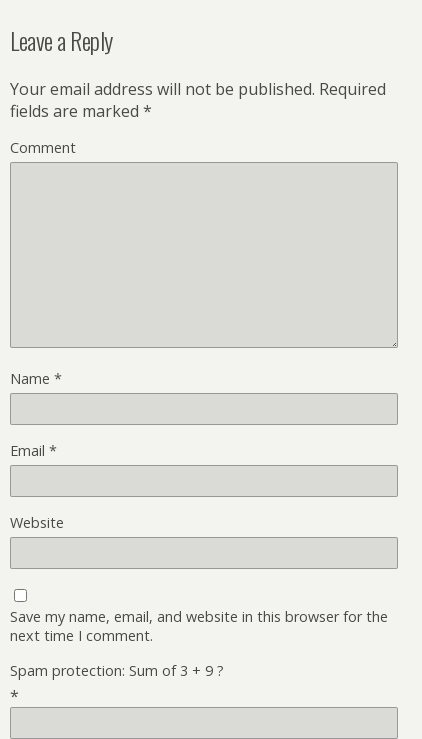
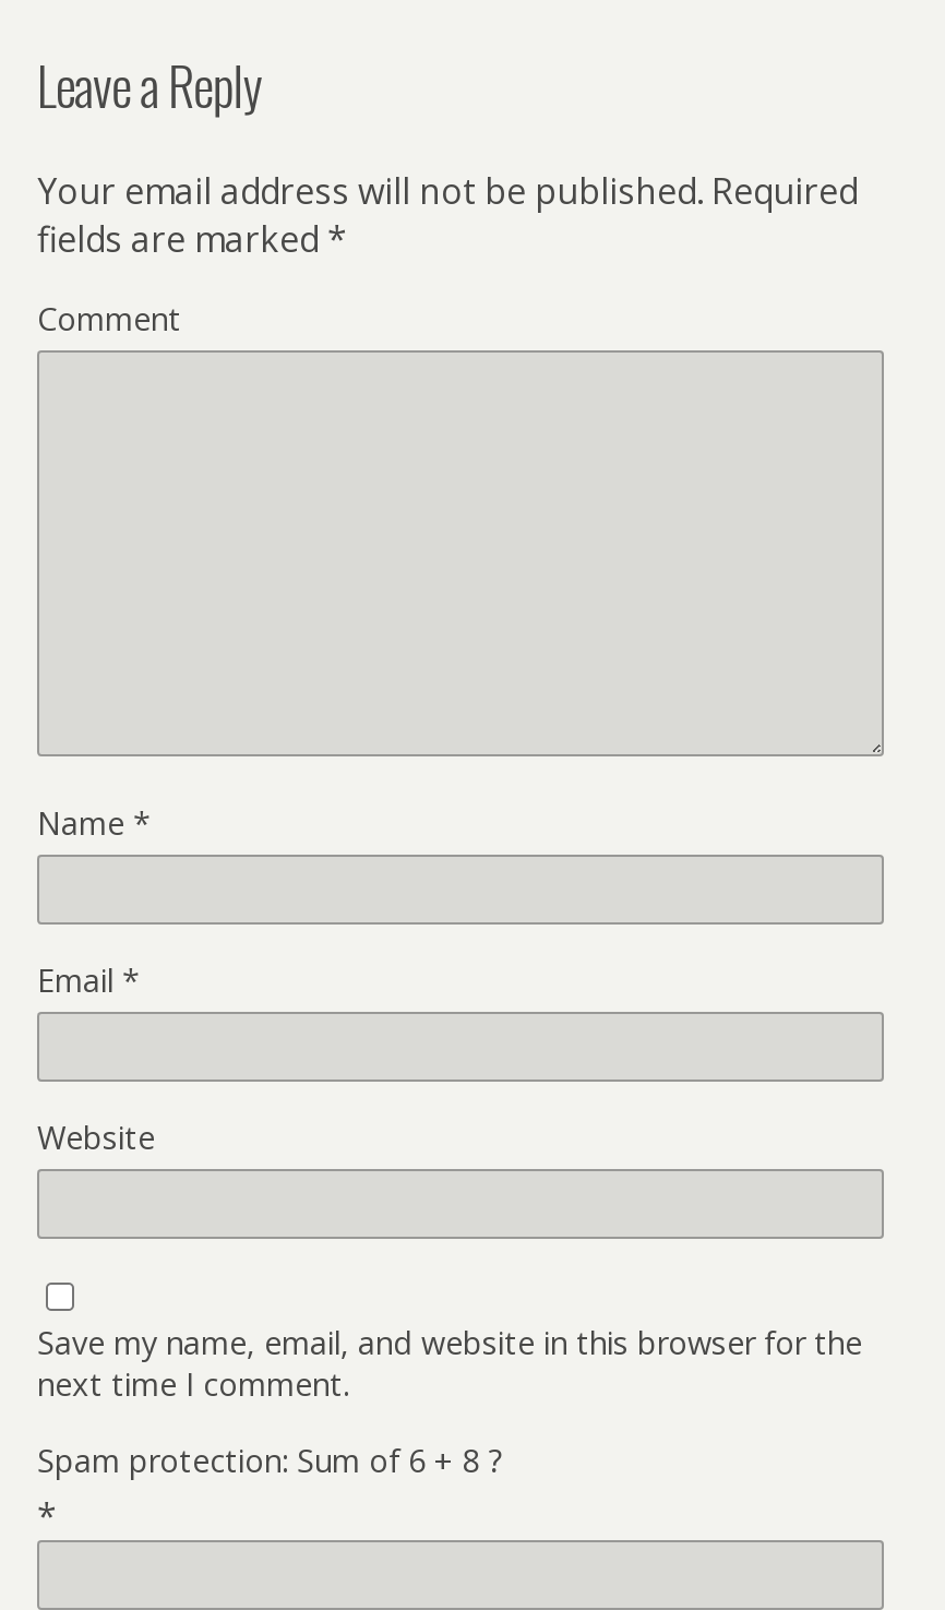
[10,661,224,680] Spam protection: Sum of 3 + 9 ? -> [37,1439,504,1480] Spam protection: Sum of 6 + 8 ?

